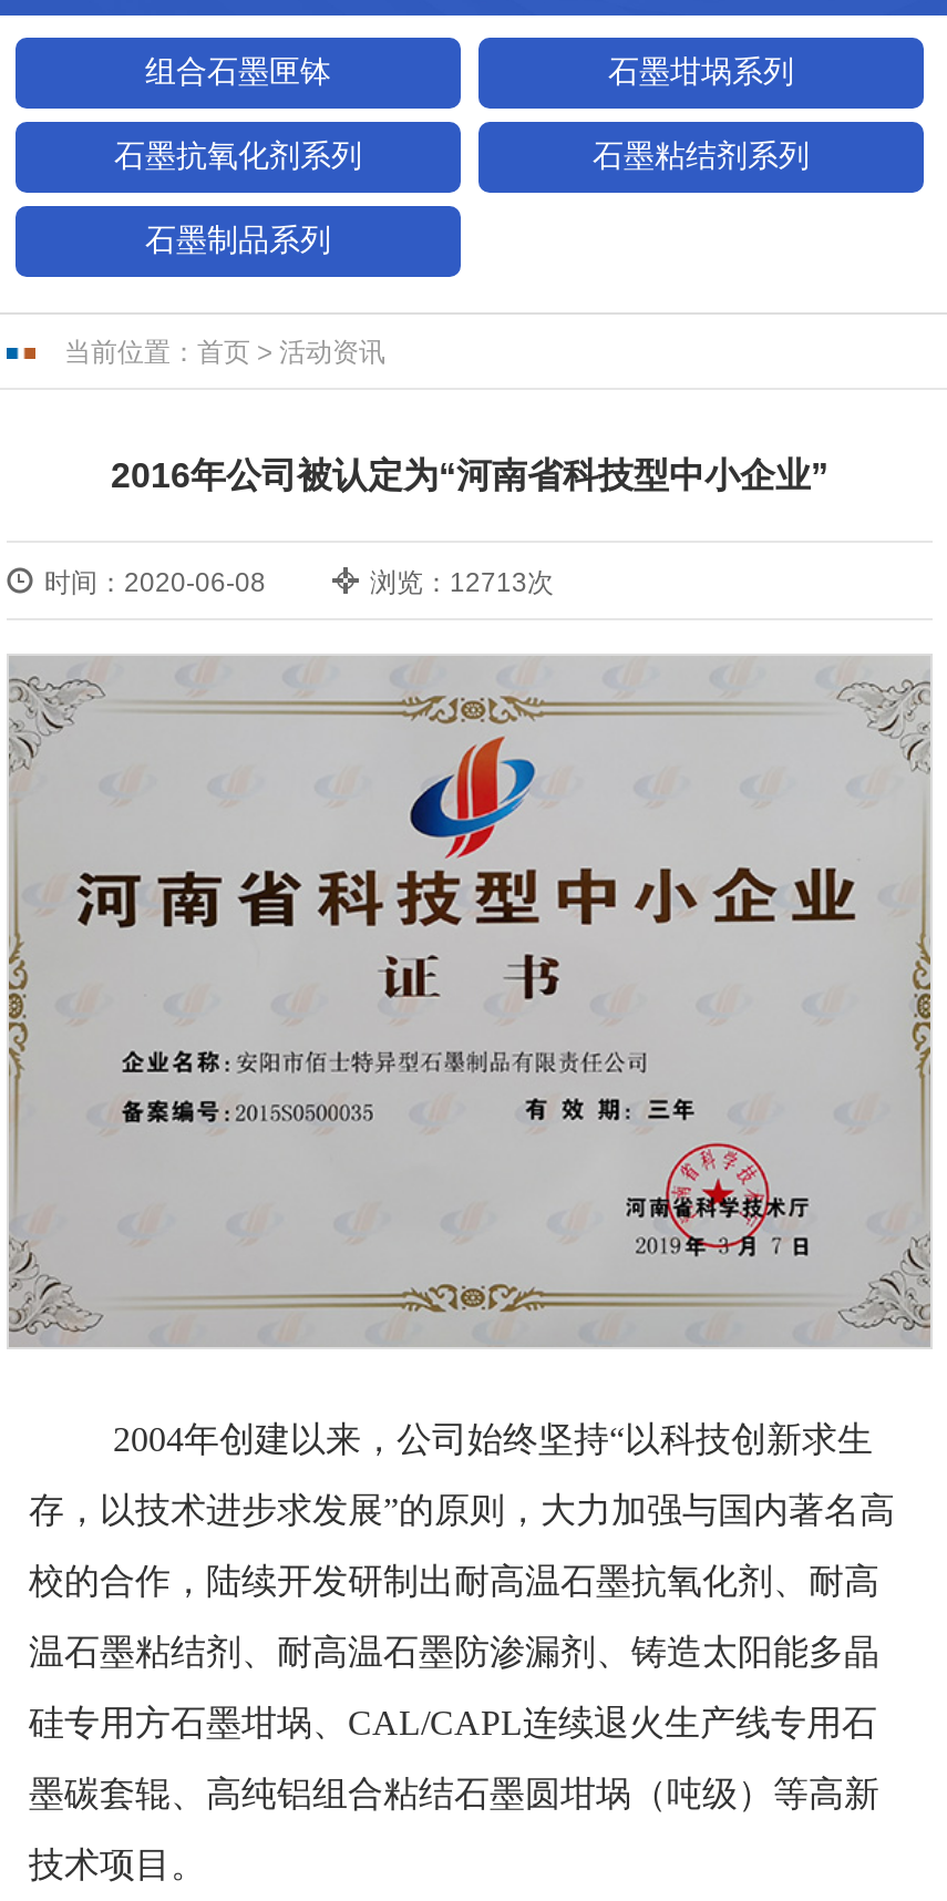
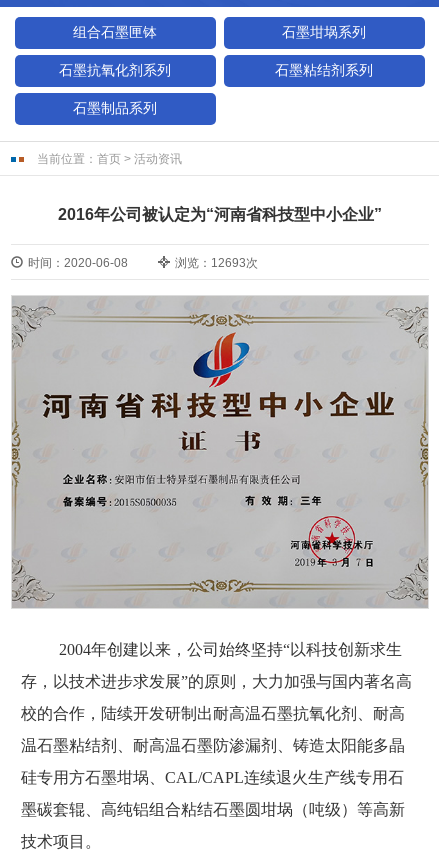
[370,568,554,599] 浏览：12713次 -> [175,256,258,270] 浏览：12693次

